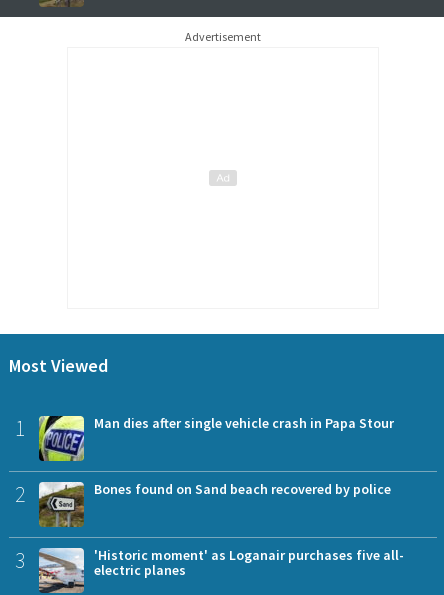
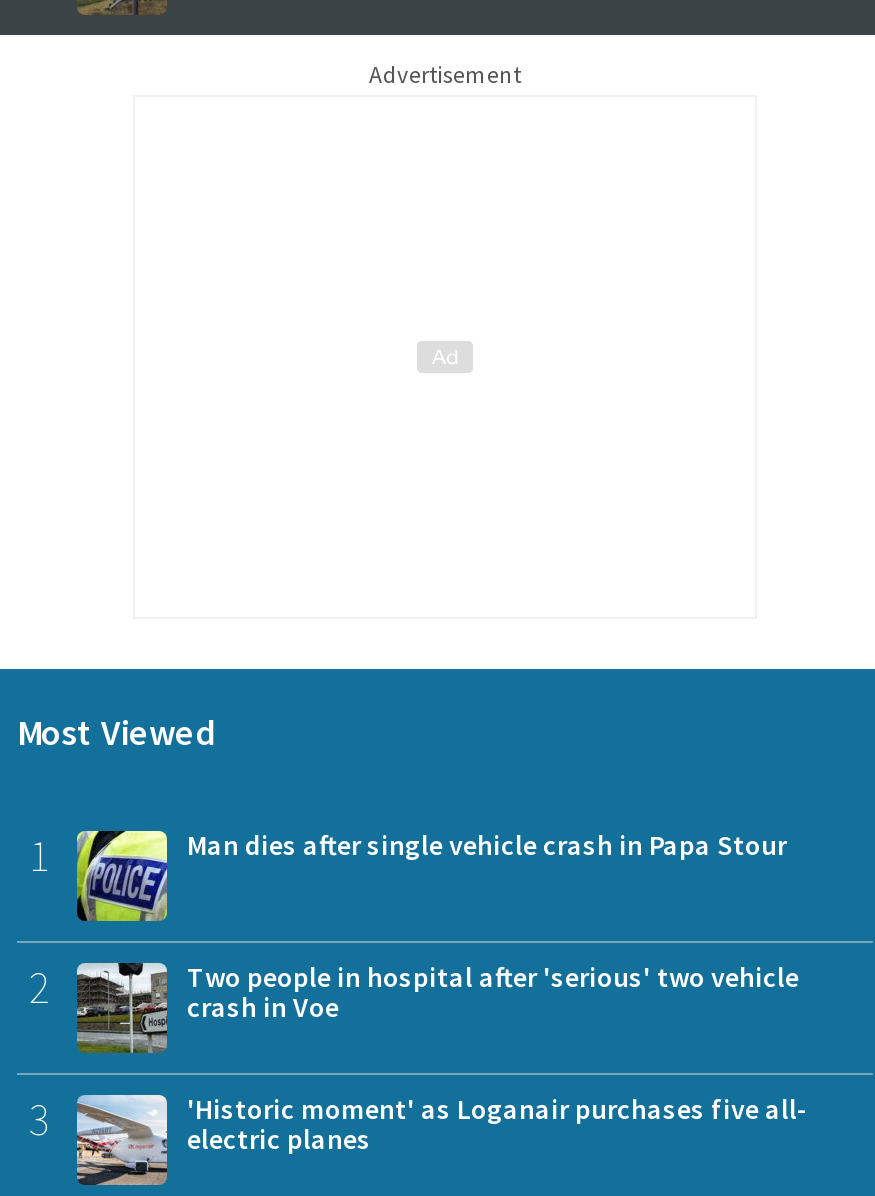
[38,480,391,527] [image] | Bones found on Sand beach recovered by police -> [75,960,799,1054] [image] | Two people in hospital after 'serious' two vehicle | crash in Voe

